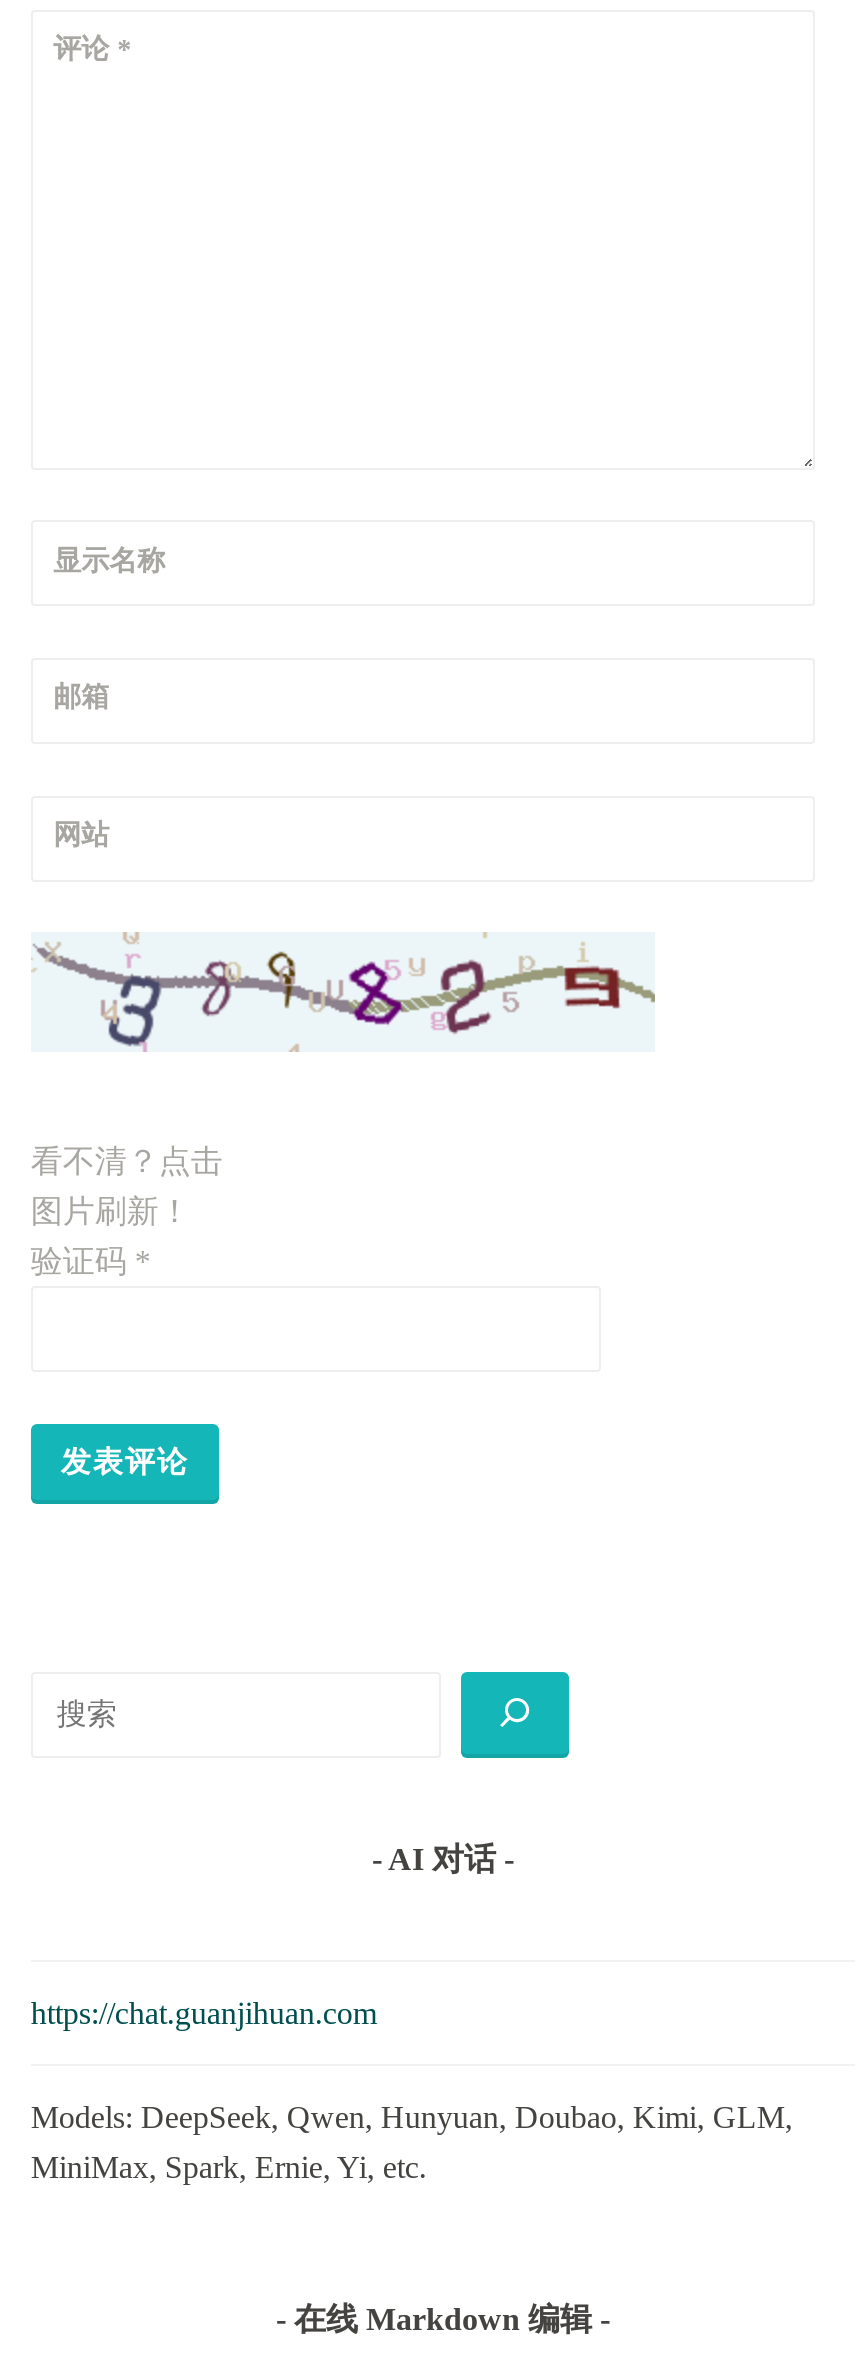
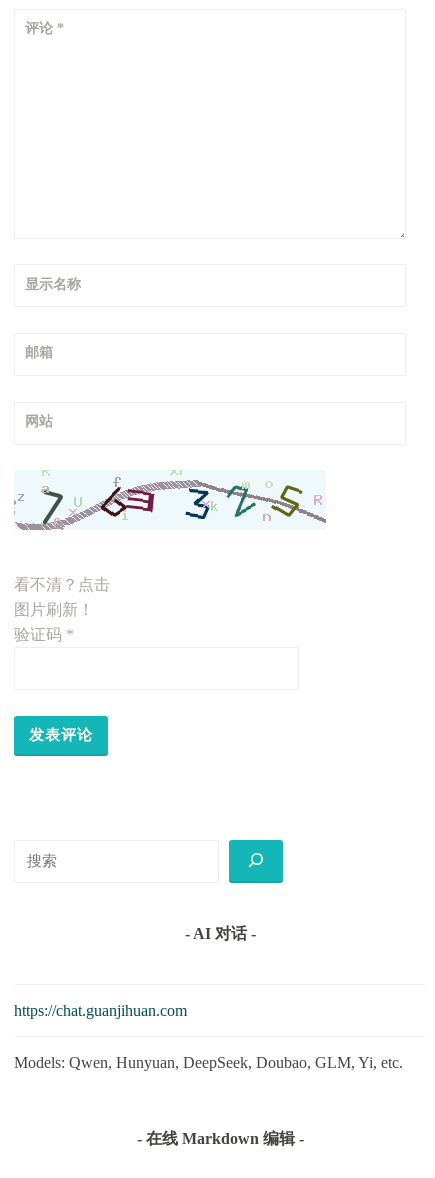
[31,932,657,1052] [image] -> [13,470,327,531] [image]
[31,2100,793,2184] Models: DeepSeek, Qwen, Hunyuan, Doubao, Kimi, GLM, | MiniMax, Spark, Ernie, Yi, etc. -> [14,1054,403,1071] Models: Qwen, Hunyuan, DeepSeek, Doubao, GLM, Yi, etc.

